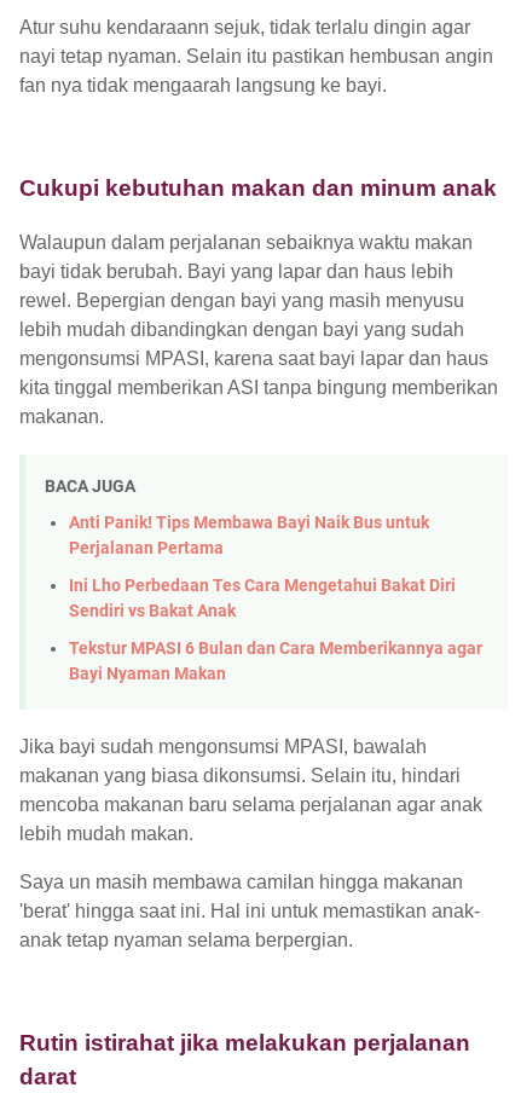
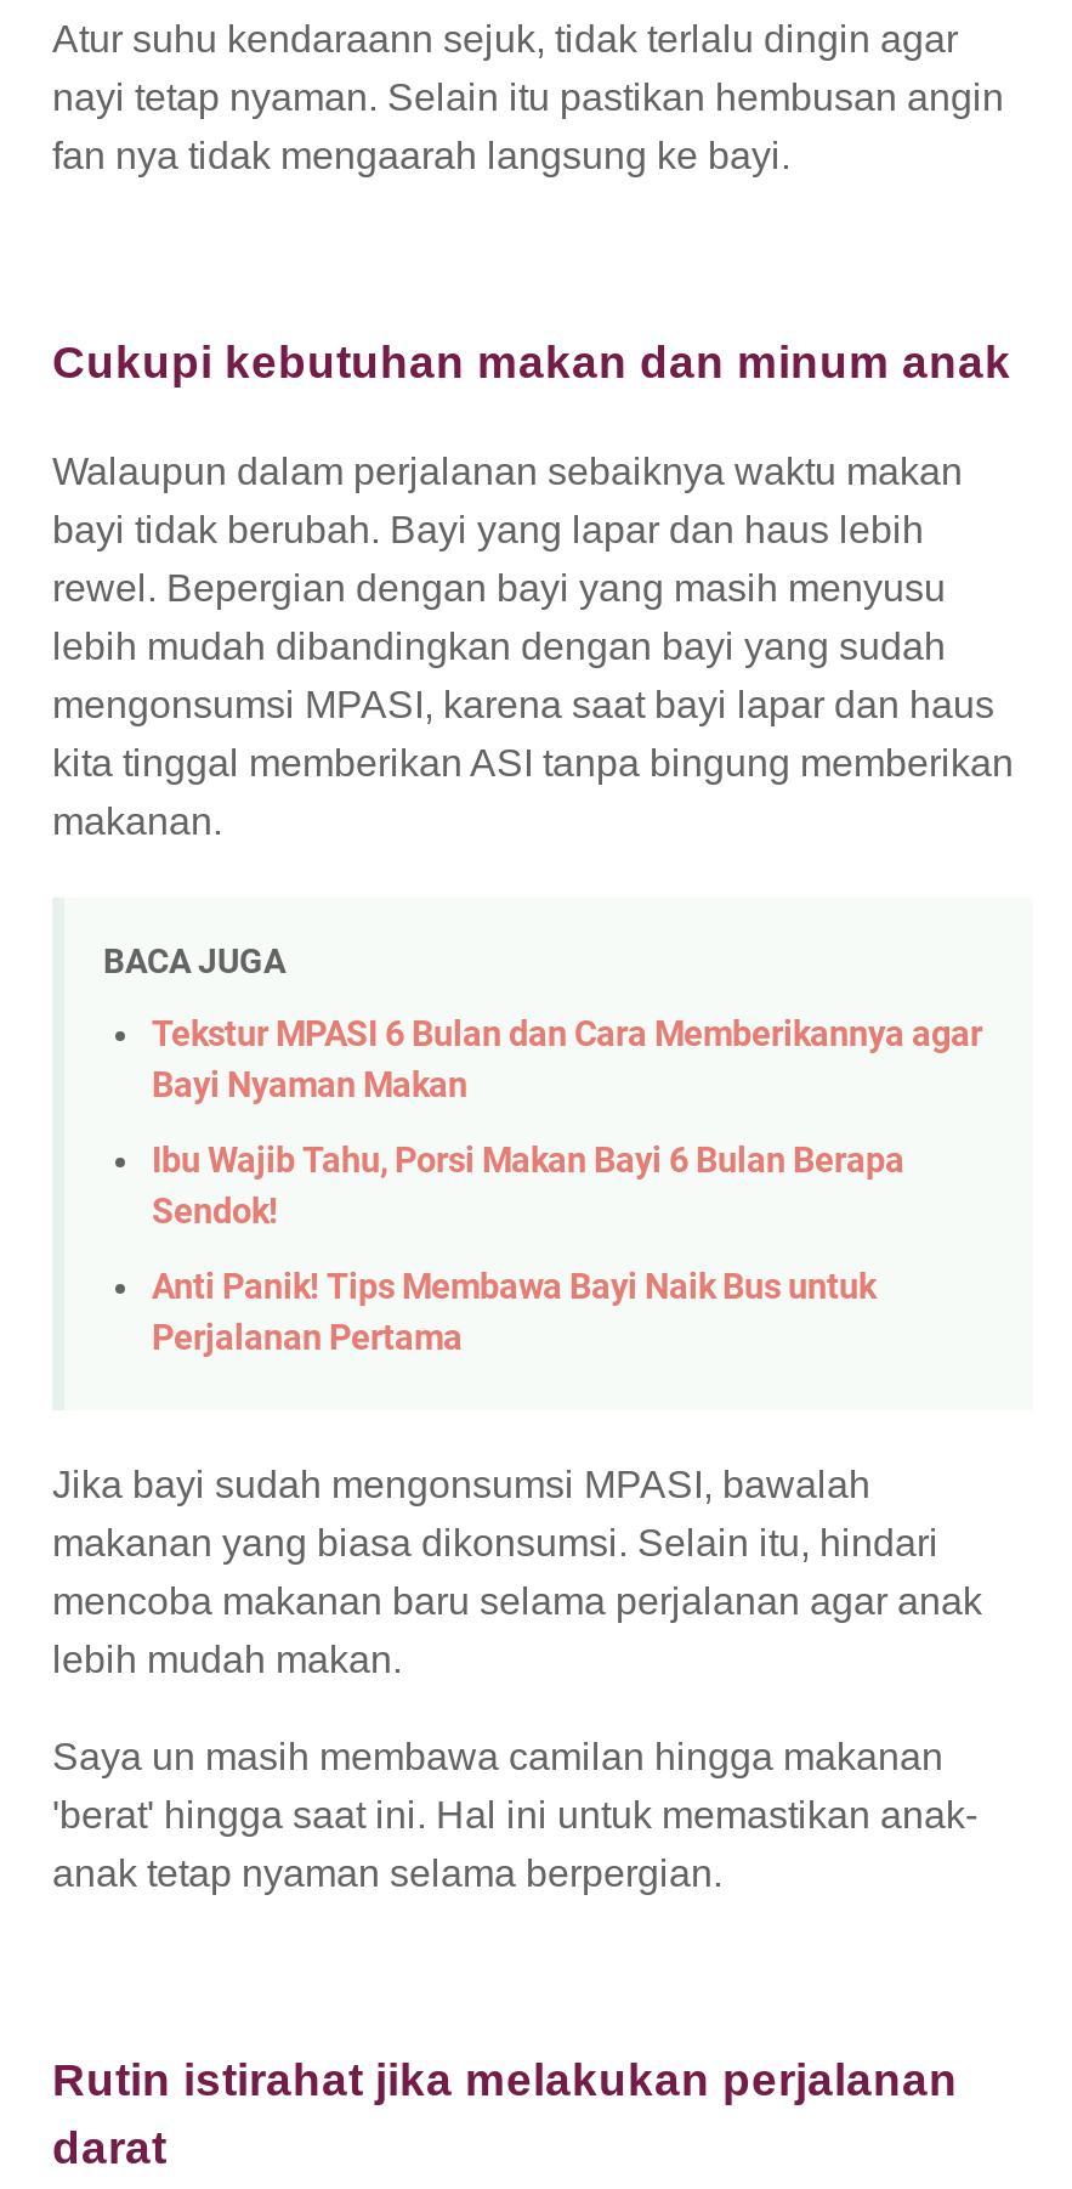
none -> [152,1141,904,1233] Ibu Wajib Tahu, Porsi Makan Bayi 6 Bulan Berapa | Sendok!
moved [69,513,429,559] -> [152,1266,875,1358]: Anti Panik! Tips Membawa Bayi Naik Bus untuk | Perjalanan Pertama
[69,575,456,621] Ini Lho Perbedaan Tes Cara Mengetahui Bakat Diri | Sendiri vs Bakat Anak -> none
moved [69,638,482,684] -> [152,1015,982,1108]: Tekstur MPASI 6 Bulan dan Cara Memberikannya agar | Bayi Nyaman Makan

